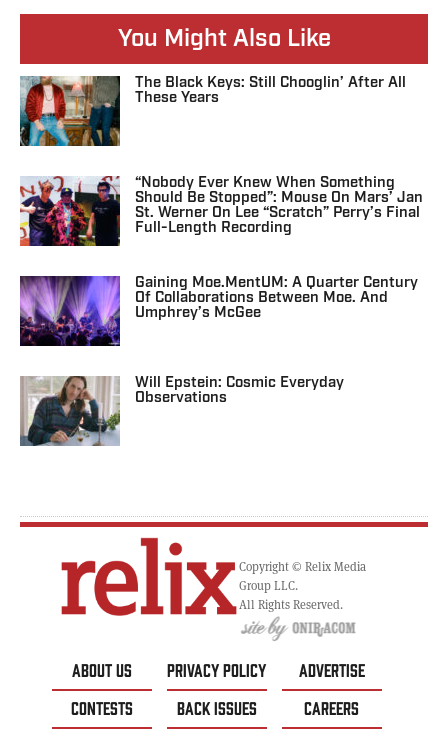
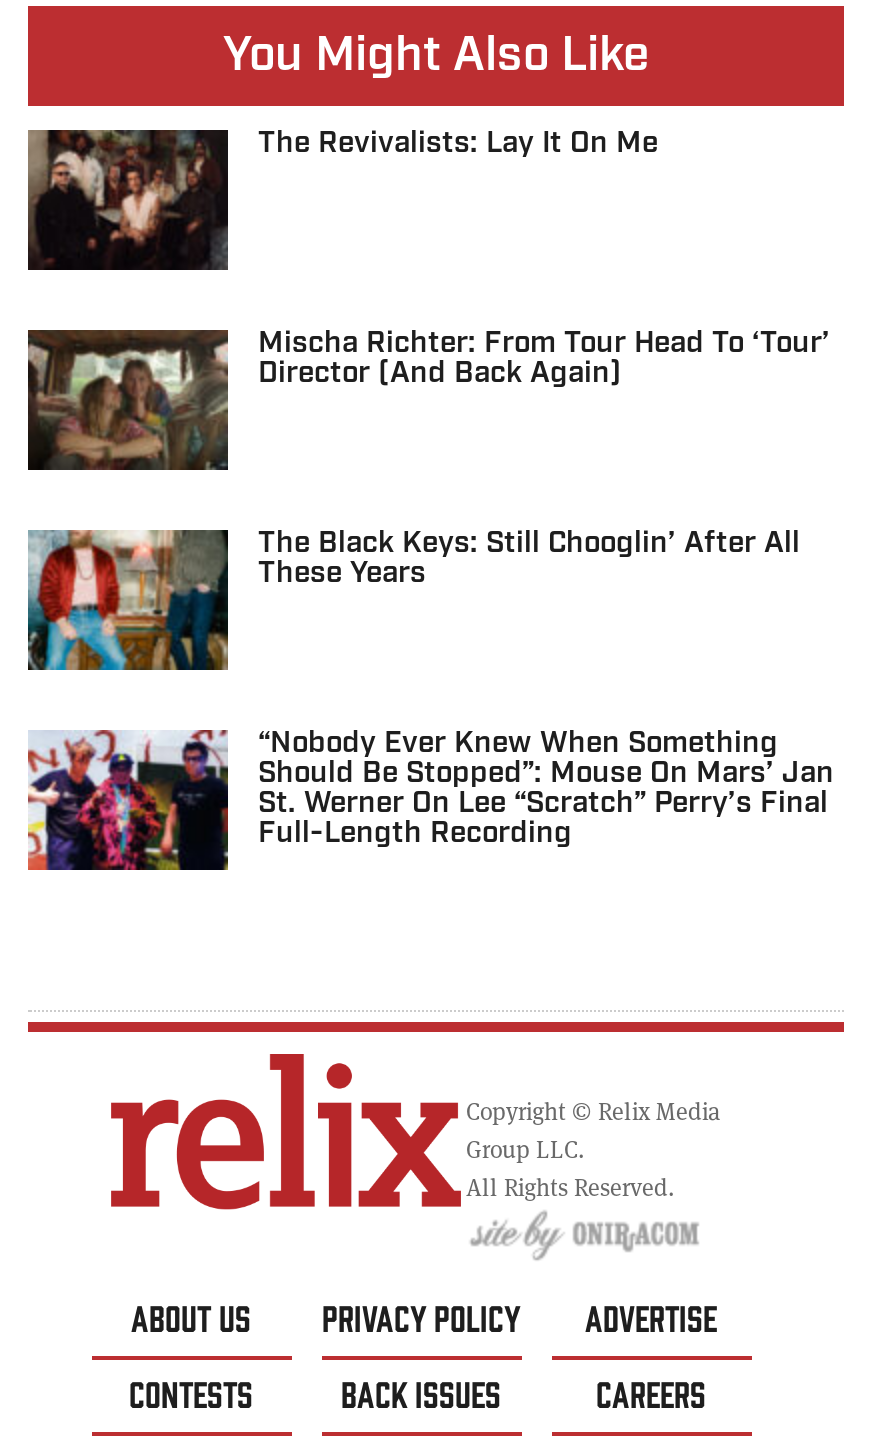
none -> [26,125,658,272] [image] | The Revivalists: Lay It On Me
none -> [26,325,830,472] [image] | Mischa Richter: From Tour Head To ‘Tour’ | Director (and Back Again)
moved [18,73,423,238] -> [24,525,834,855]: [image] | The Black Keys: Still Chooglin’ After All | These Years | “Nobody Ever Knew When Something | Should Be Stopped”: Mouse On Mars’ Jan | St. Werner On Lee “Scratch” Perry’s Final | Full-Length Recording
[19,273,418,408] [image] | Gaining Moe.mentUM: A Quarter Century | Of Collaborations Between Moe. And | Umphrey’s McGee | Will Epstein: Cosmic Everyday | Observations -> none
[19,375,121,447] [image] -> none

